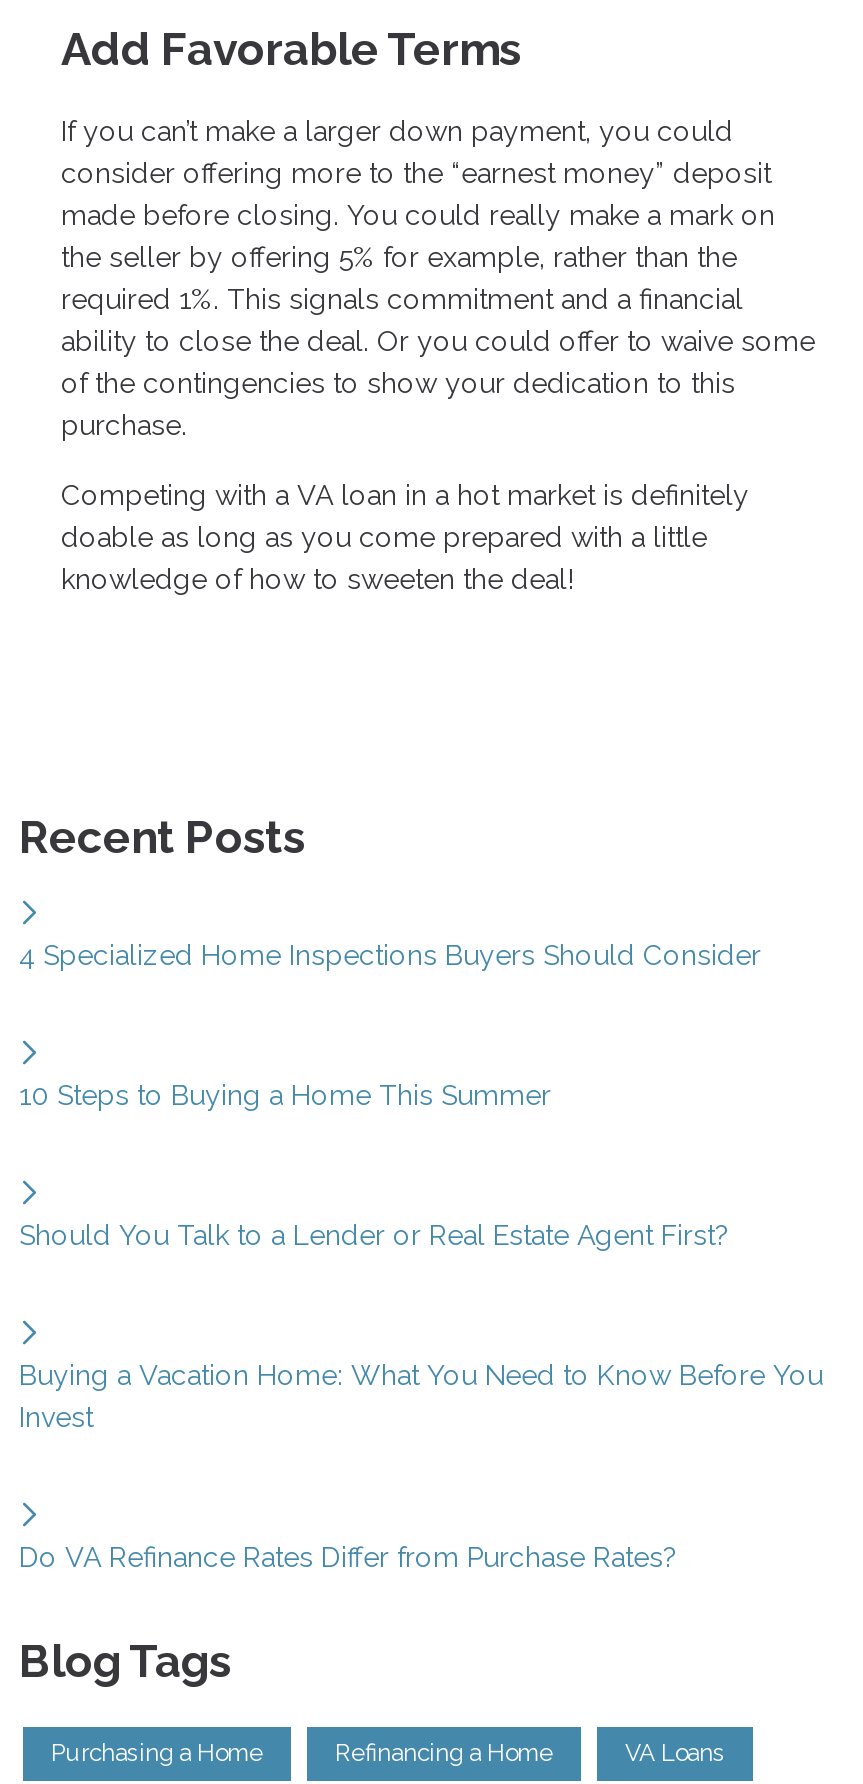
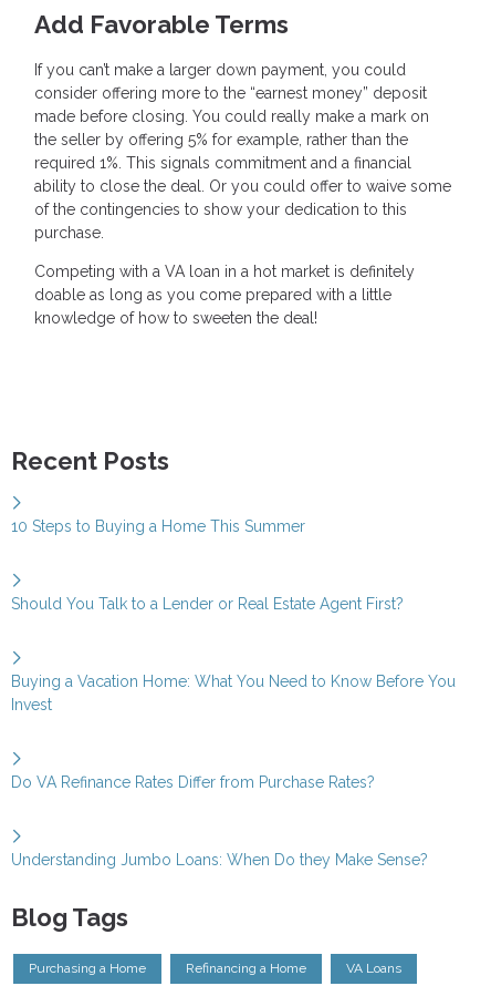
[19,938,761,970] 4 Specialized Home Inspections Buyers Should Consider -> none
moved [19,1078,823,1572] -> [11,517,456,791]: 10 Steps to Buying a Home This Summer | Should You Talk to a Lender or Real Estate Agent First? | Buying a Vacation Home: What You Need to Know Before You | Invest | Do VA Refinance Rates Differ from Purchase Rates?
none -> [11,851,428,868] Understanding Jumbo Loans: When Do they Make Sense?

